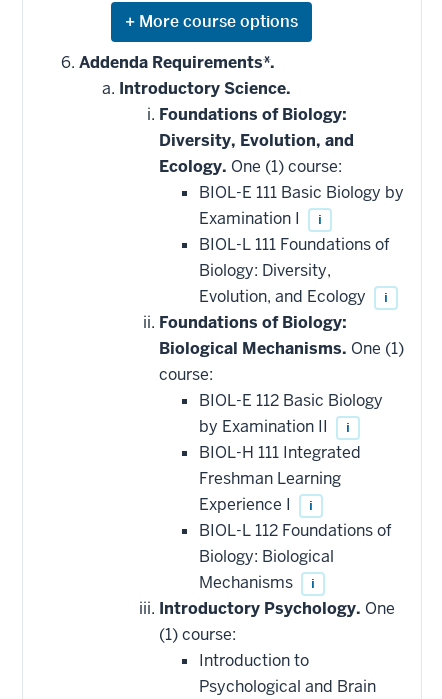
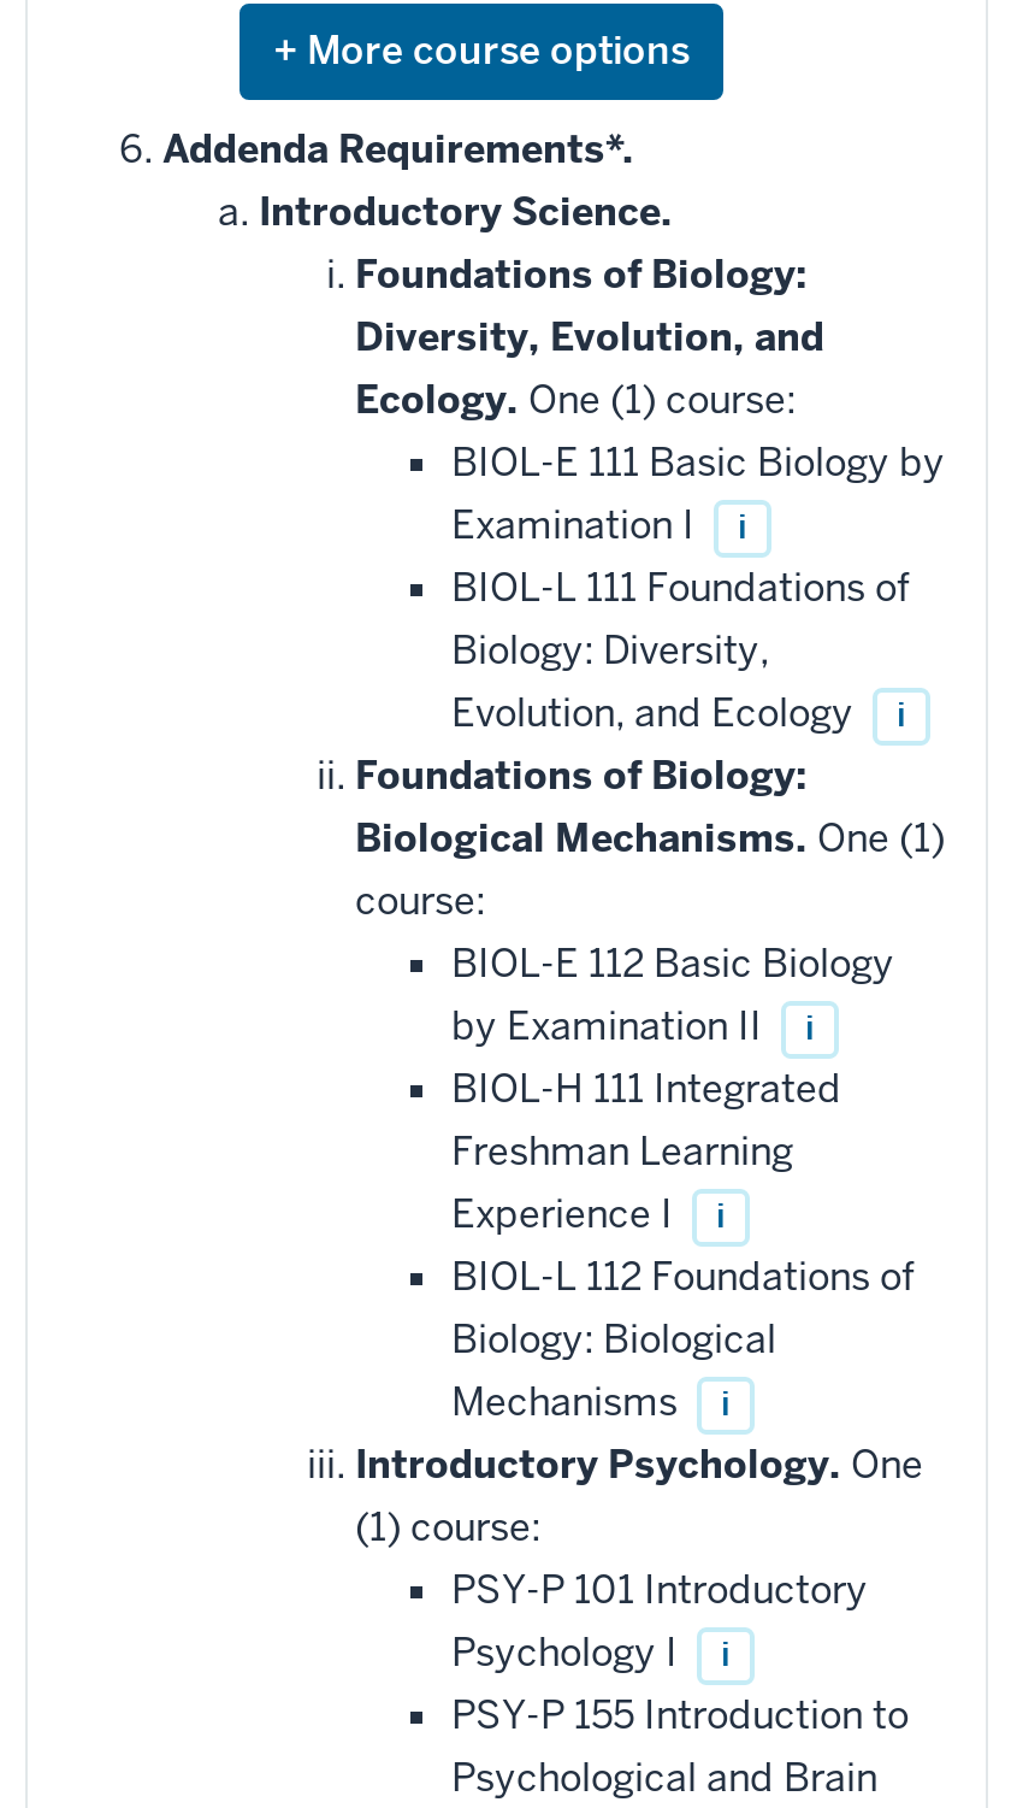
[199,649,309,670] Introduction to -> [451,1563,909,1739] PSY-P 101 Introductory | Psychology I | i | PSY-P 155 Introduction to

